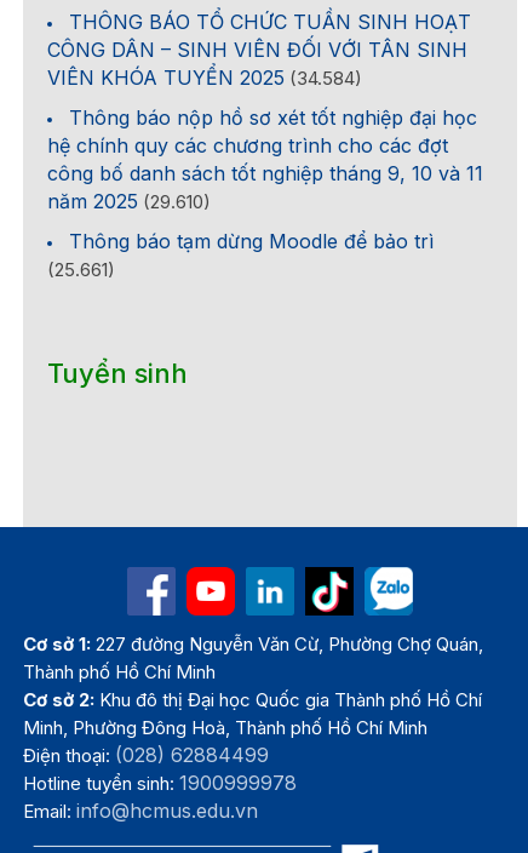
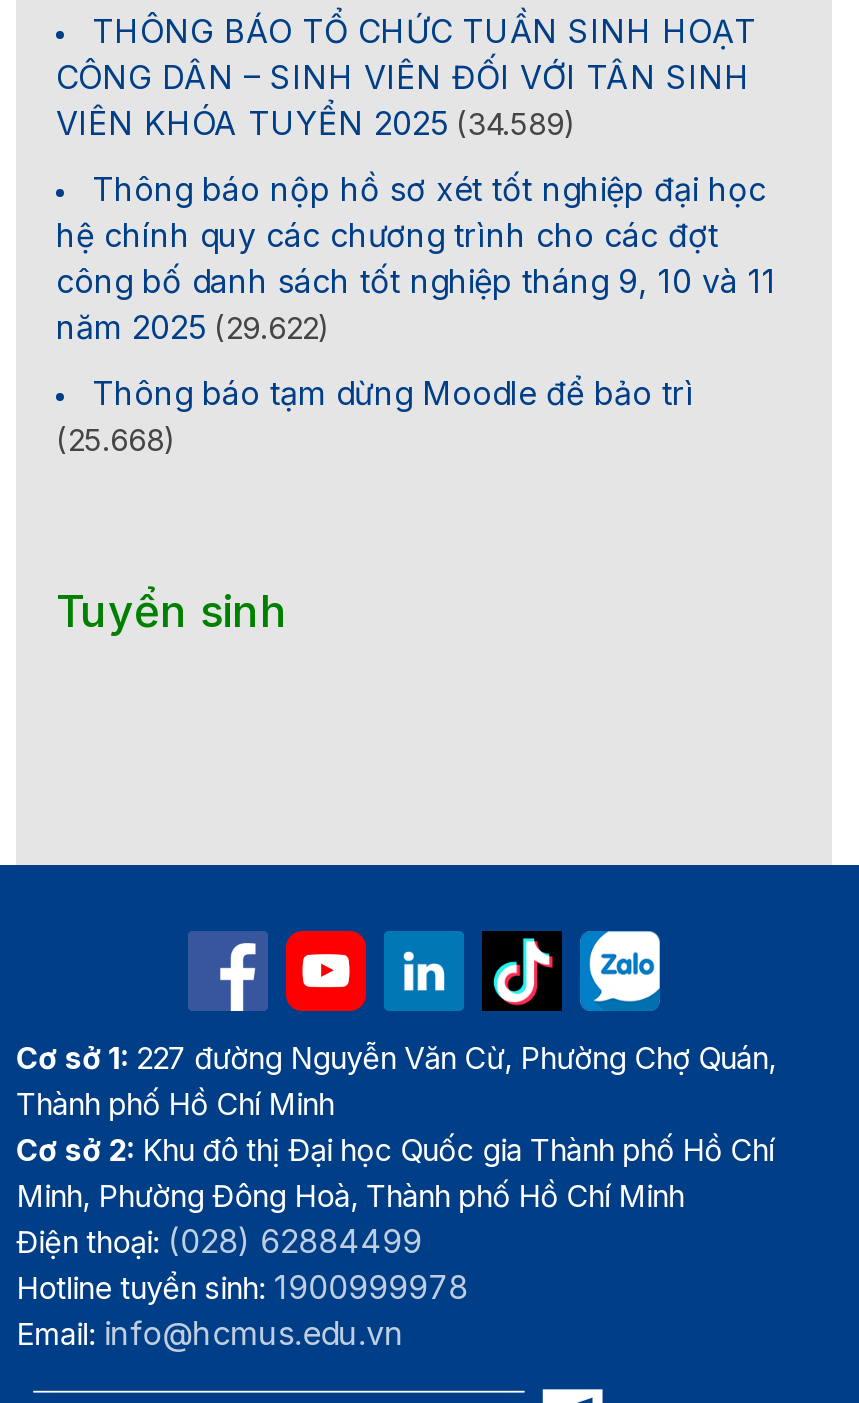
[47,65,362,90] VIÊN KHÓA TUYỂN 2025 (34.584) -> [56,103,576,143] VIÊN KHÓA TUYỂN 2025 (34.589)
[47,189,211,213] năm 2025 (29.610) -> [56,307,330,347] năm 2025 (29.622)
[47,258,115,281] (25.661) -> [56,421,176,459] (25.668)

